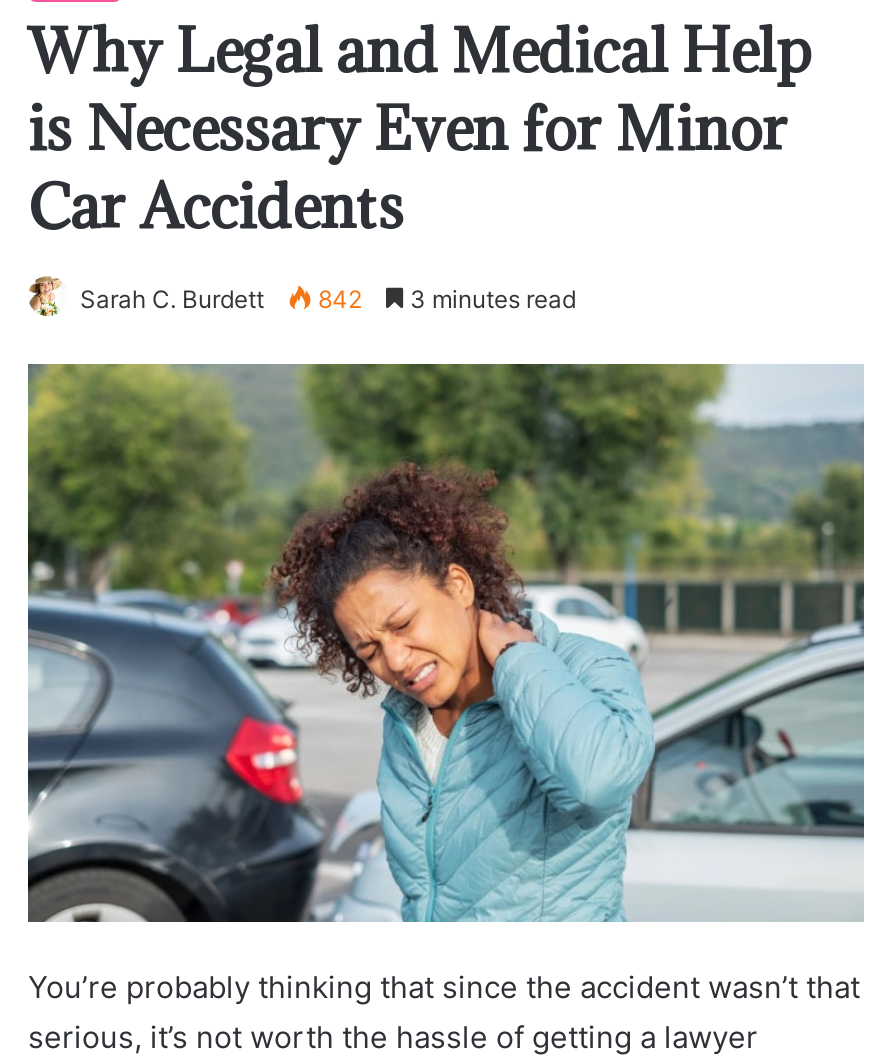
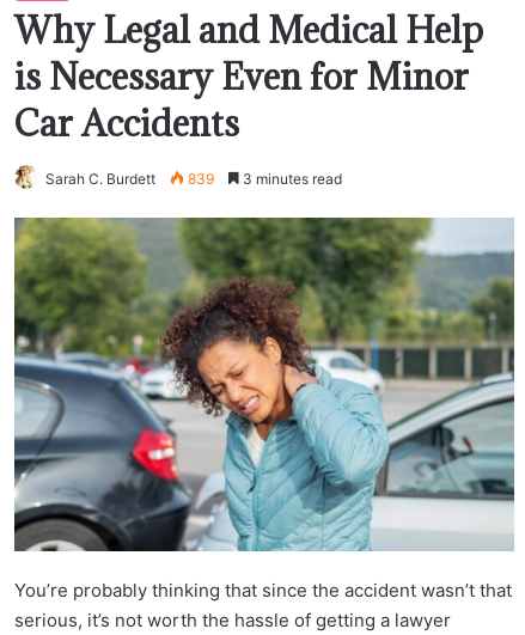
[80,284,576,314] Sarah C. Burdett 842 3 minutes read -> [45,170,342,188] Sarah C. Burdett 839 3 minutes read

